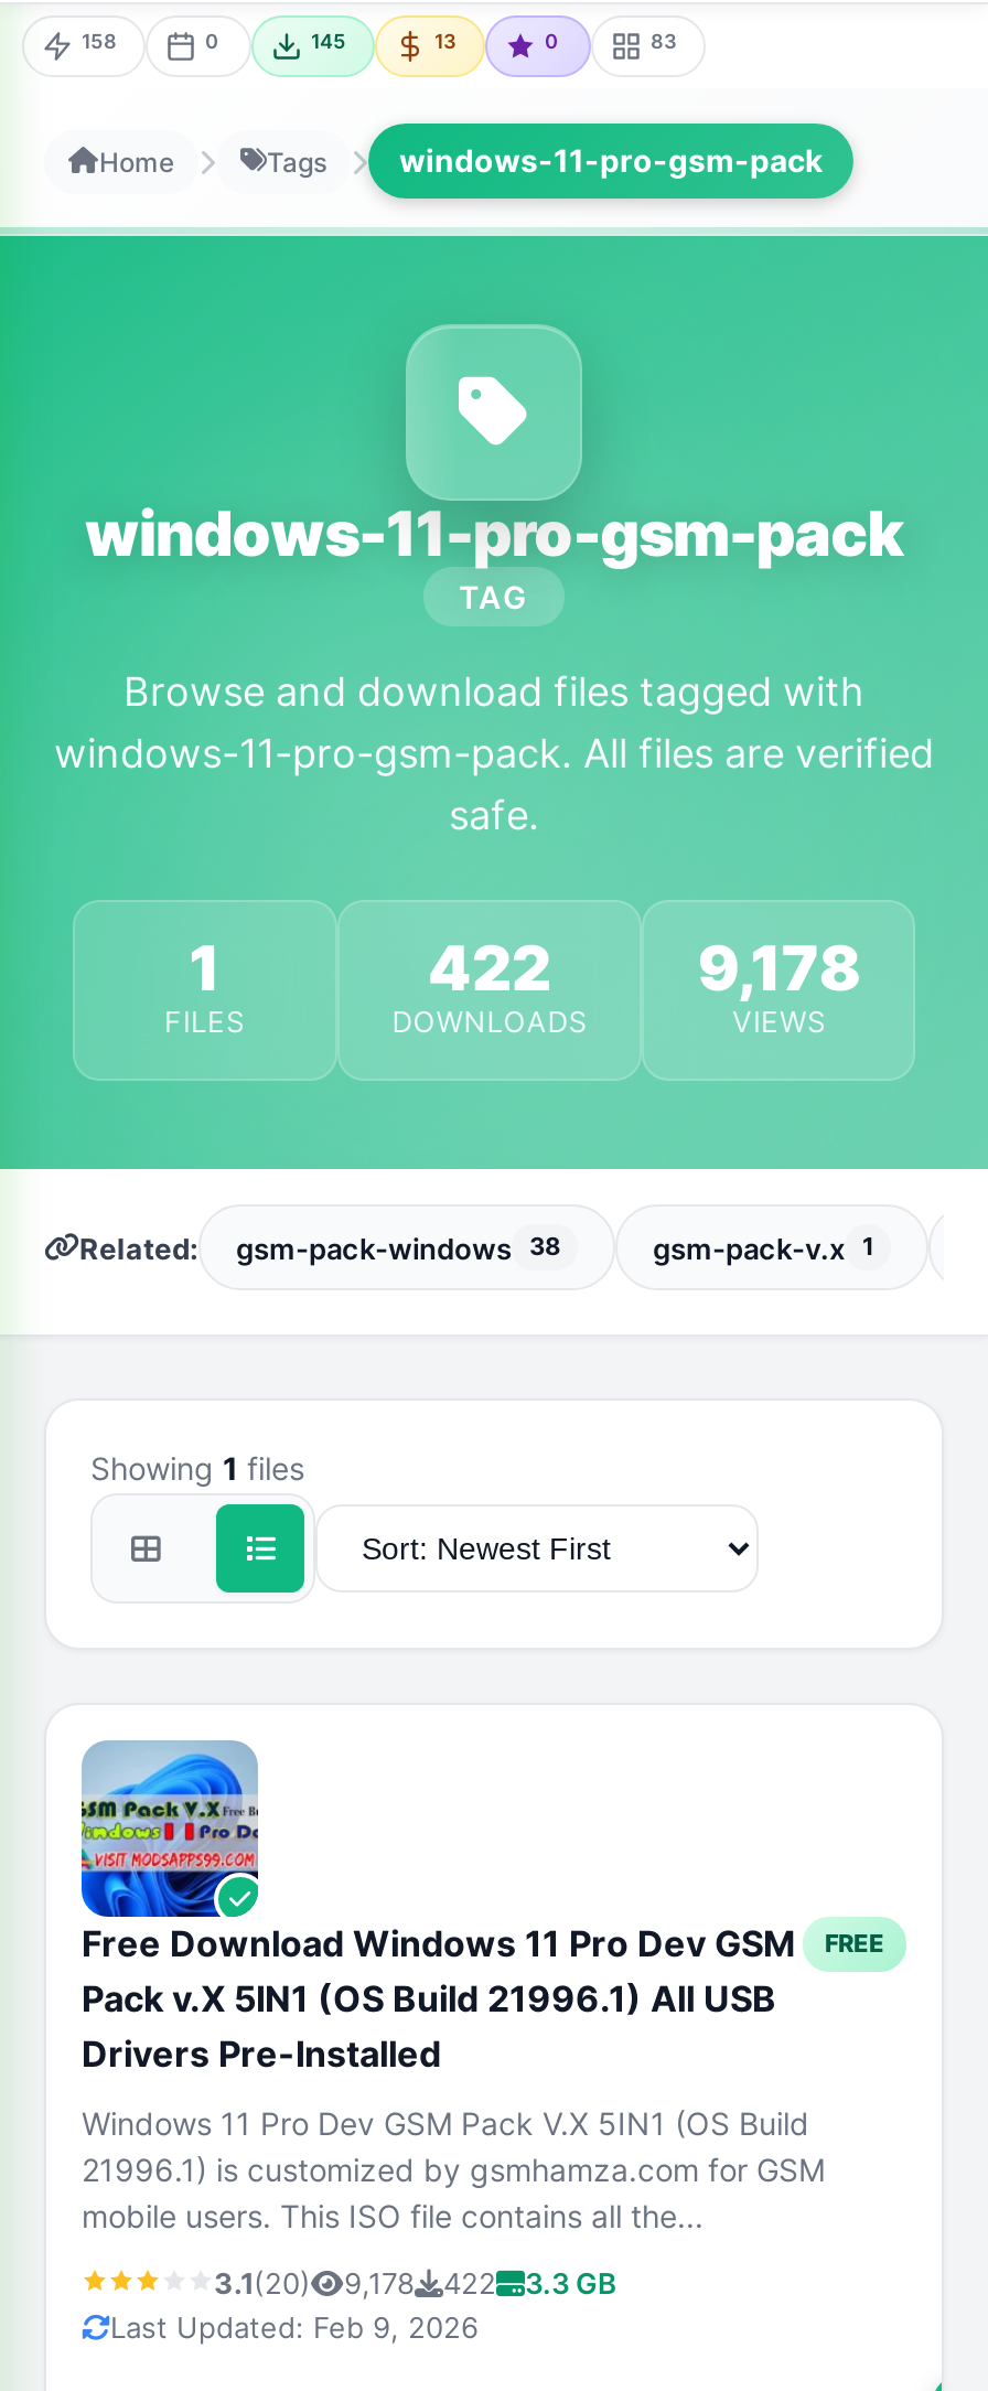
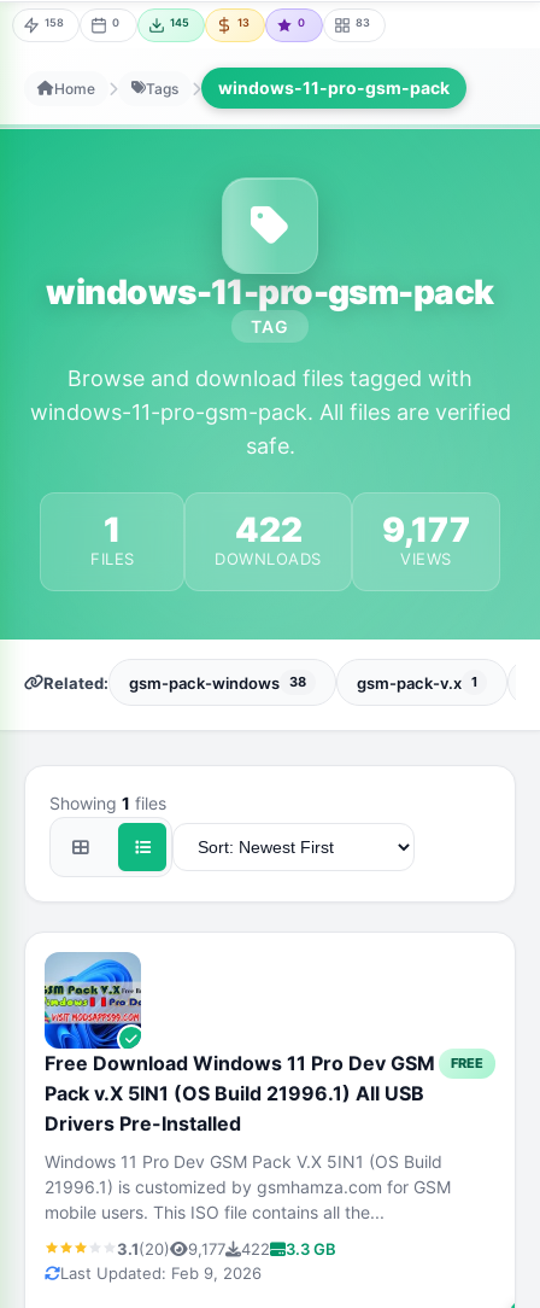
[428,931,861,1006] 422 9,178 -> [234,509,470,550] 422 9,177
[214,2265,617,2301] 3.1(20) 9,178 422 3.3 GB -> [117,1239,336,1259] 3.1(20) 9,177 422 3.3 GB

